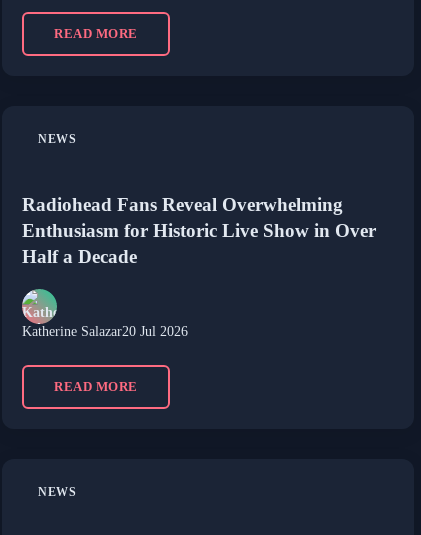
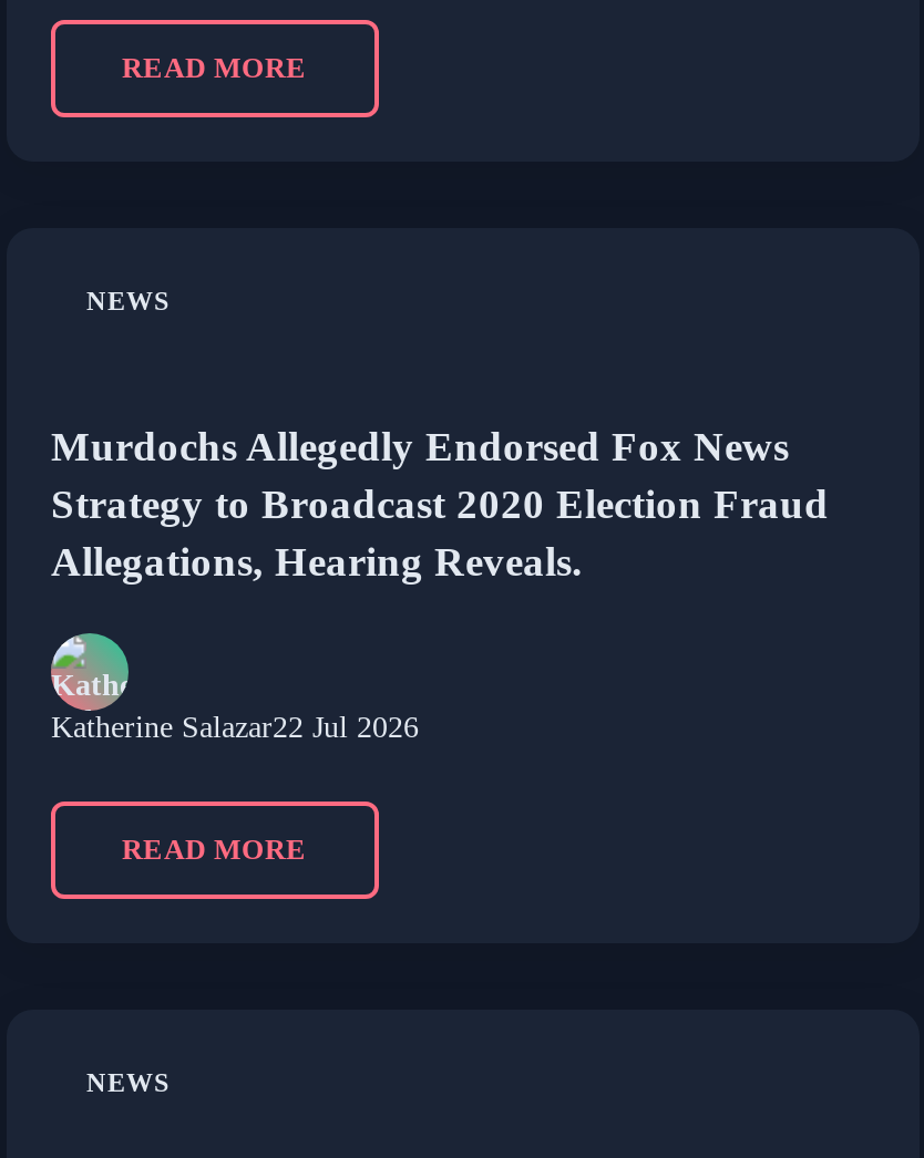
[22,194,376,267] Radiohead Fans Reveal Overwhelming | Enthusiasm for Historic Live Show in Over | Half a Decade -> [51,422,829,584] Murdochs Allegedly Endorsed Fox News | Strategy to Broadcast 2020 Election Fraud | Allegations, Hearing Reveals.
[22,323,188,338] Katherine Salazar20 Jul 2026 -> [51,710,419,743] Katherine Salazar22 Jul 2026

